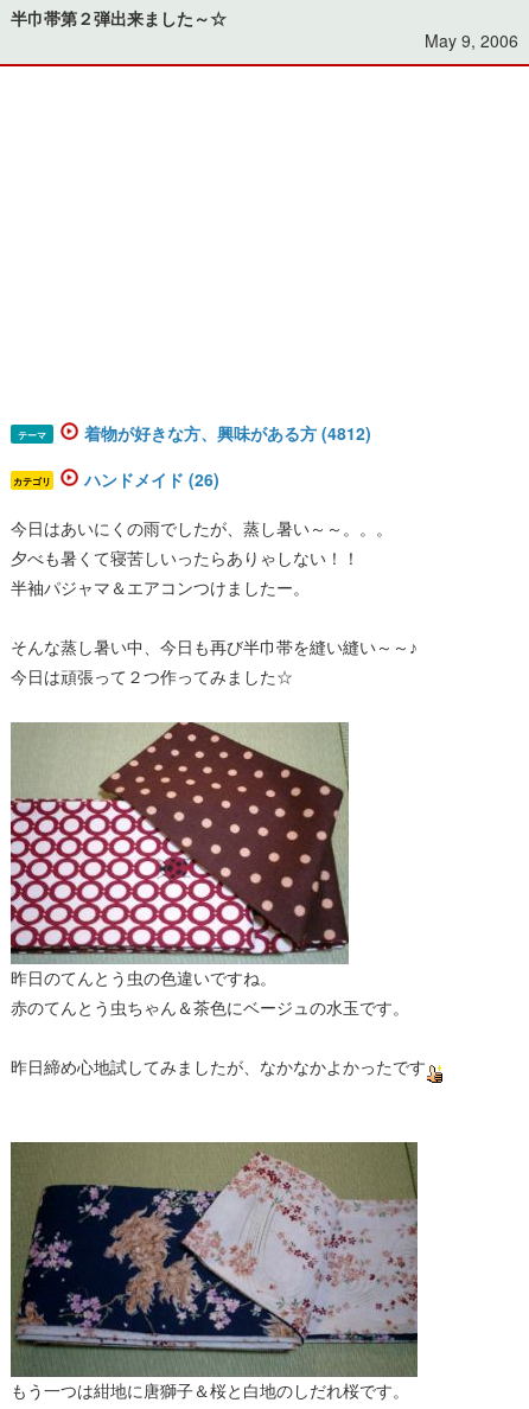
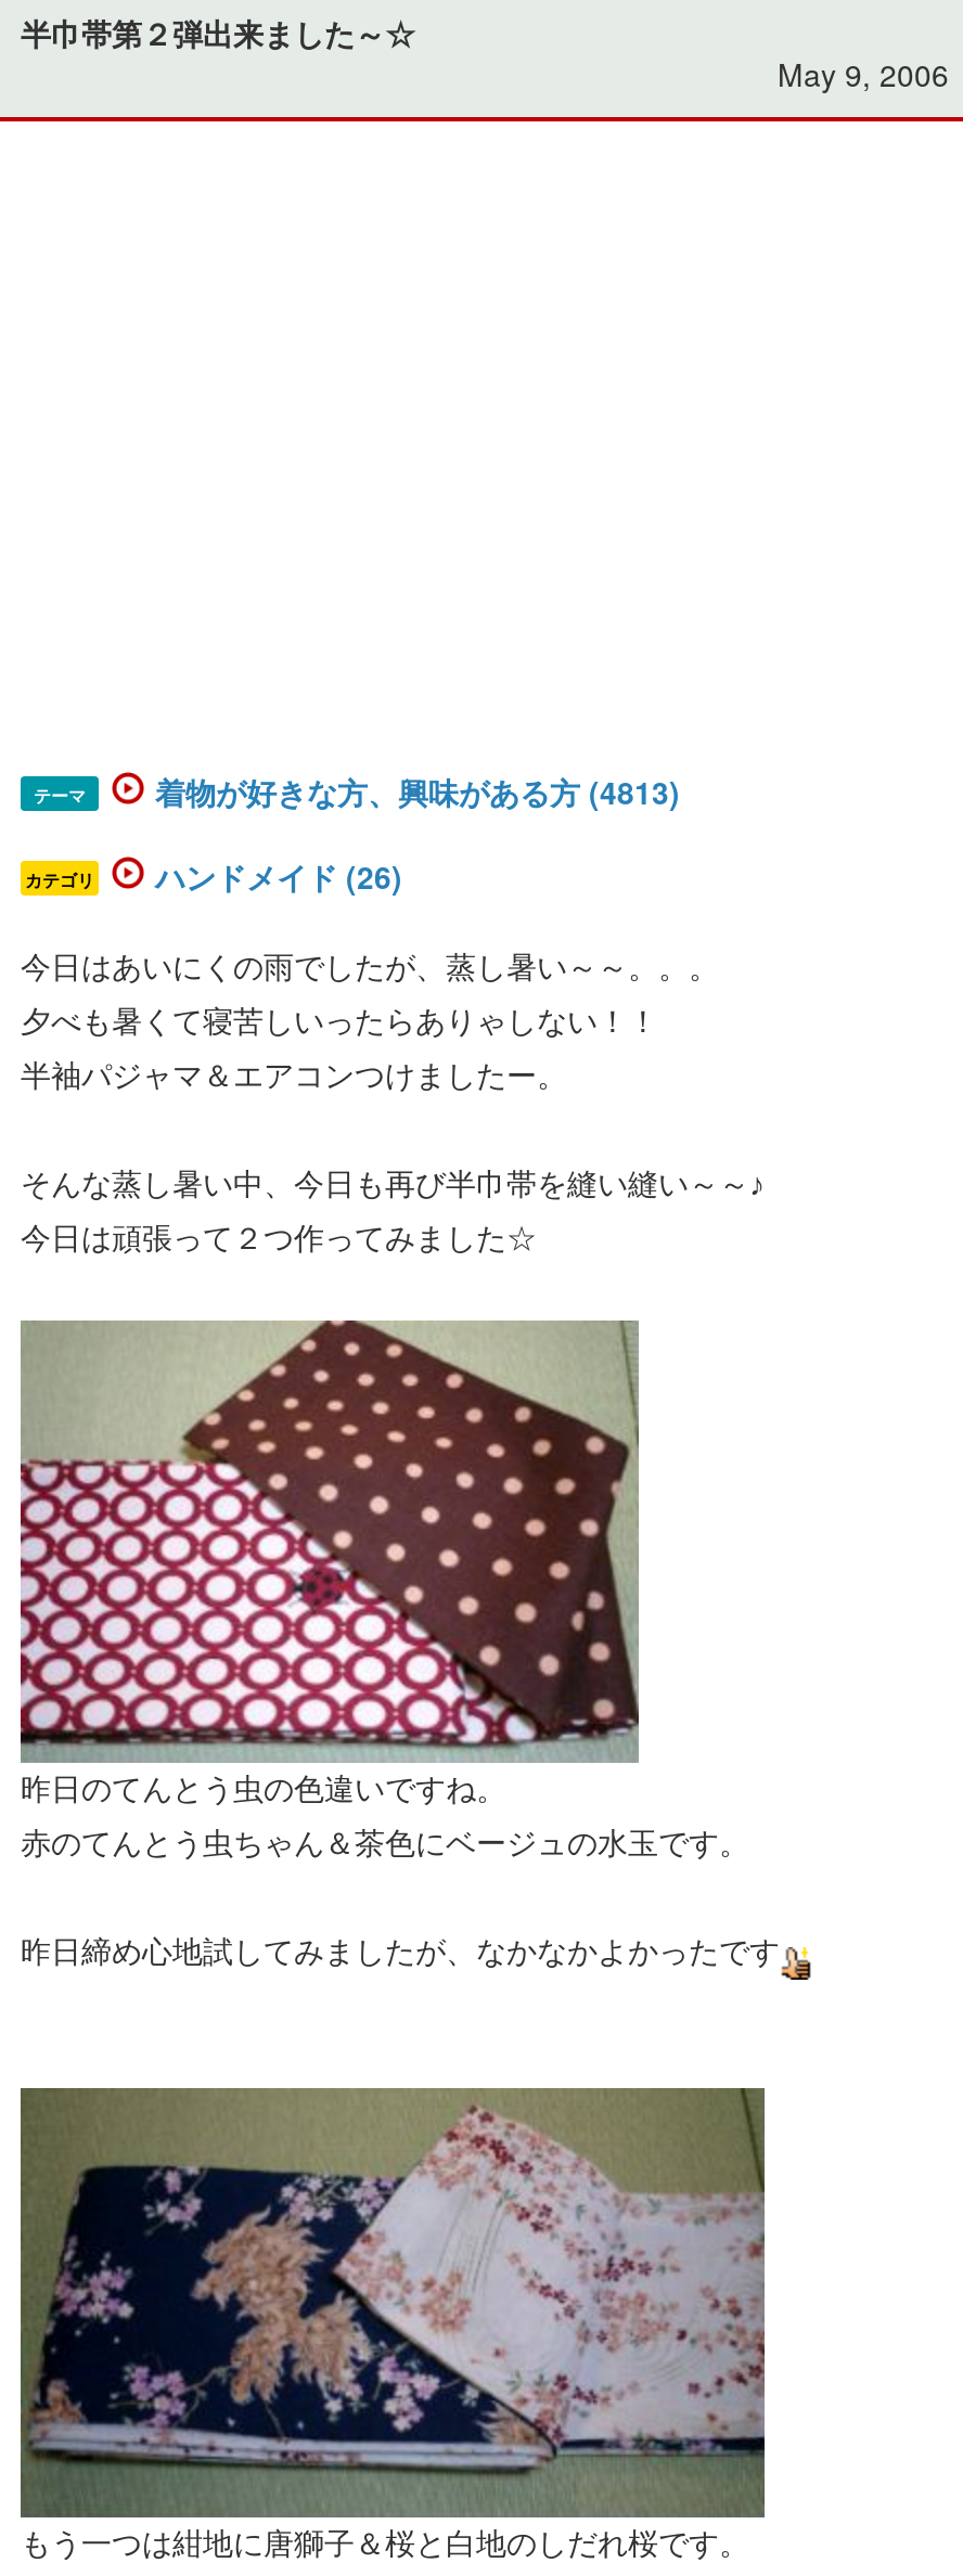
[84,421,371,445] 着物が好きな方、興味がある方 (4812) -> [155,769,680,813] 着物が好きな方、興味がある方 (4813)

